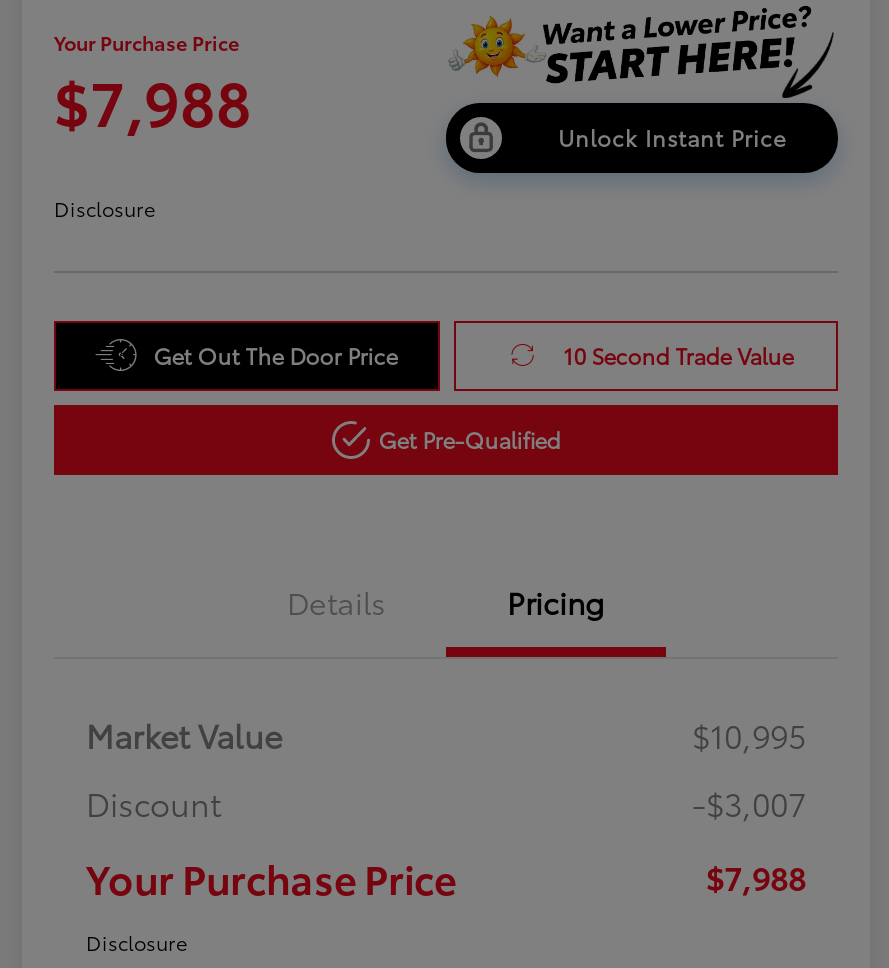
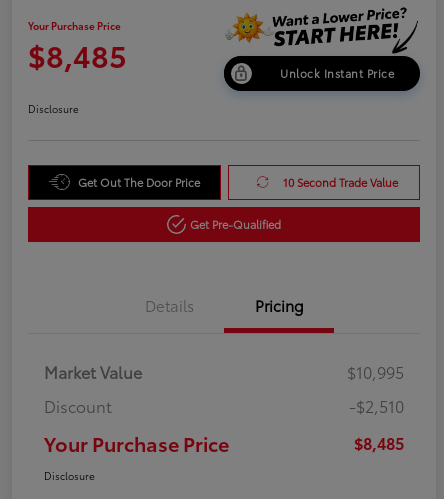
[54,57,252,143] $7,988 -> [28,33,127,76] $8,485
[692,779,806,825] -$3,007 -> [349,394,404,417] -$2,510
[706,853,806,899] $7,988 -> [354,431,404,454] $8,485

